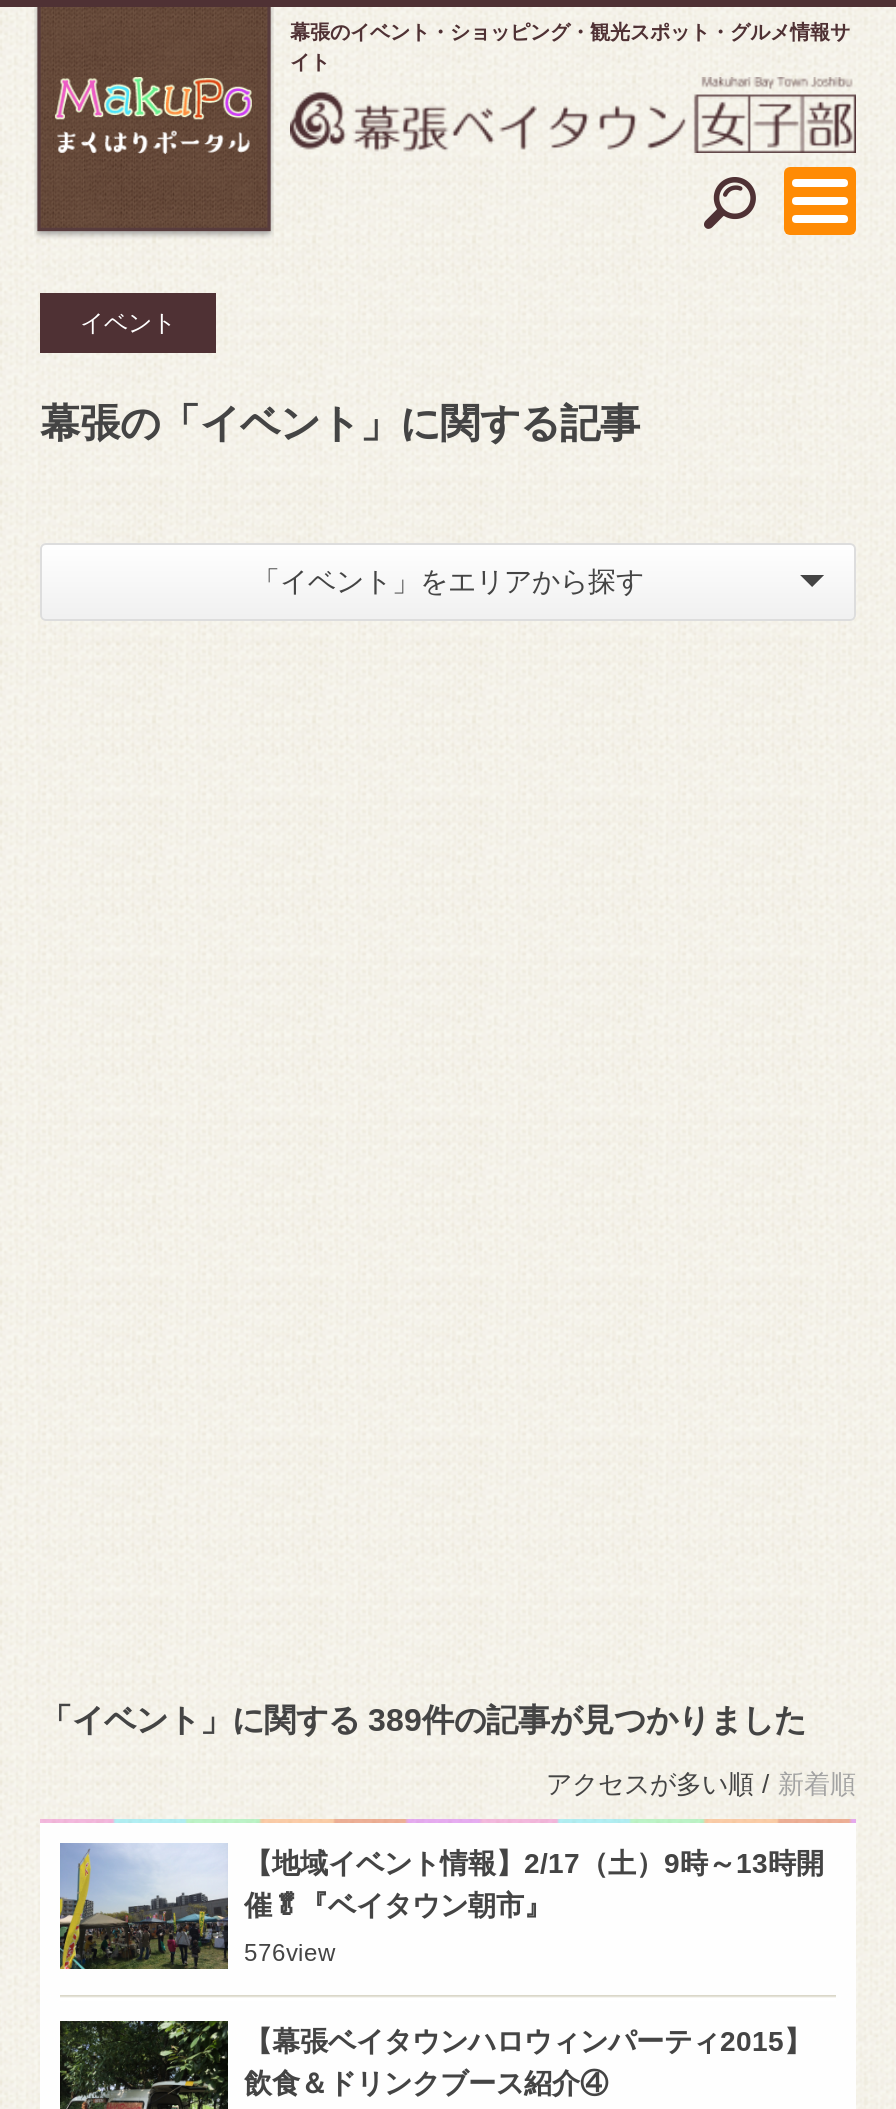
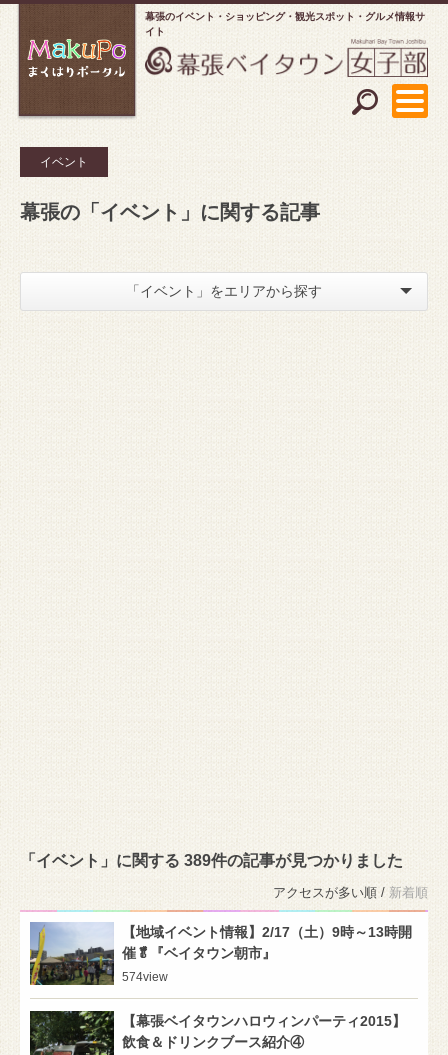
[244,1938,336,1966] 576view -> [122,969,168,983] 574view

